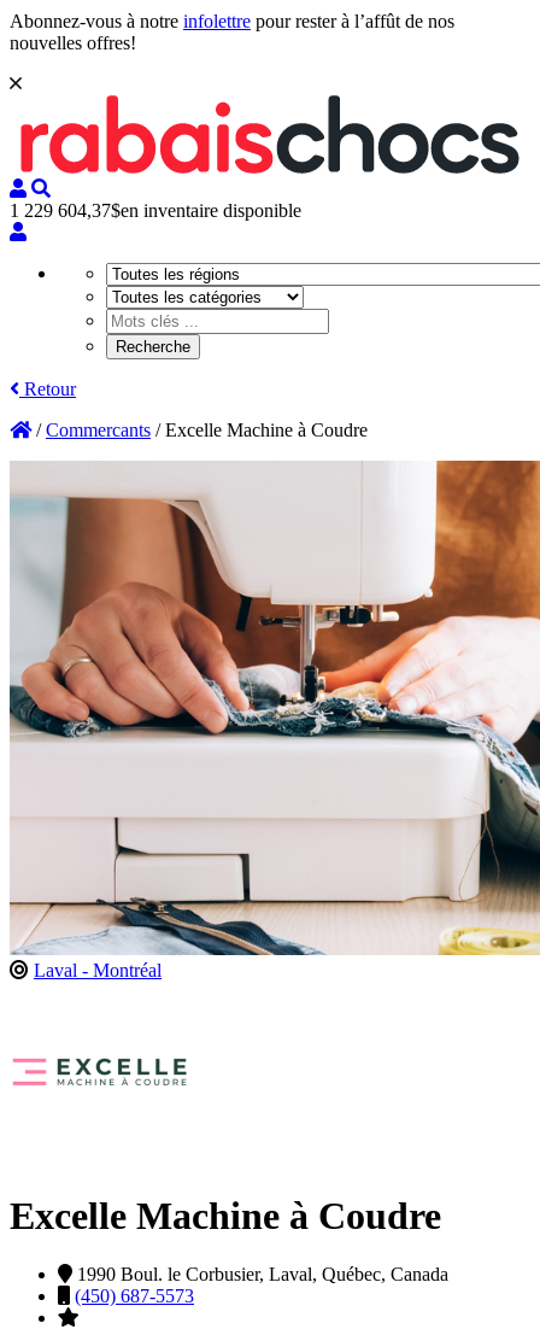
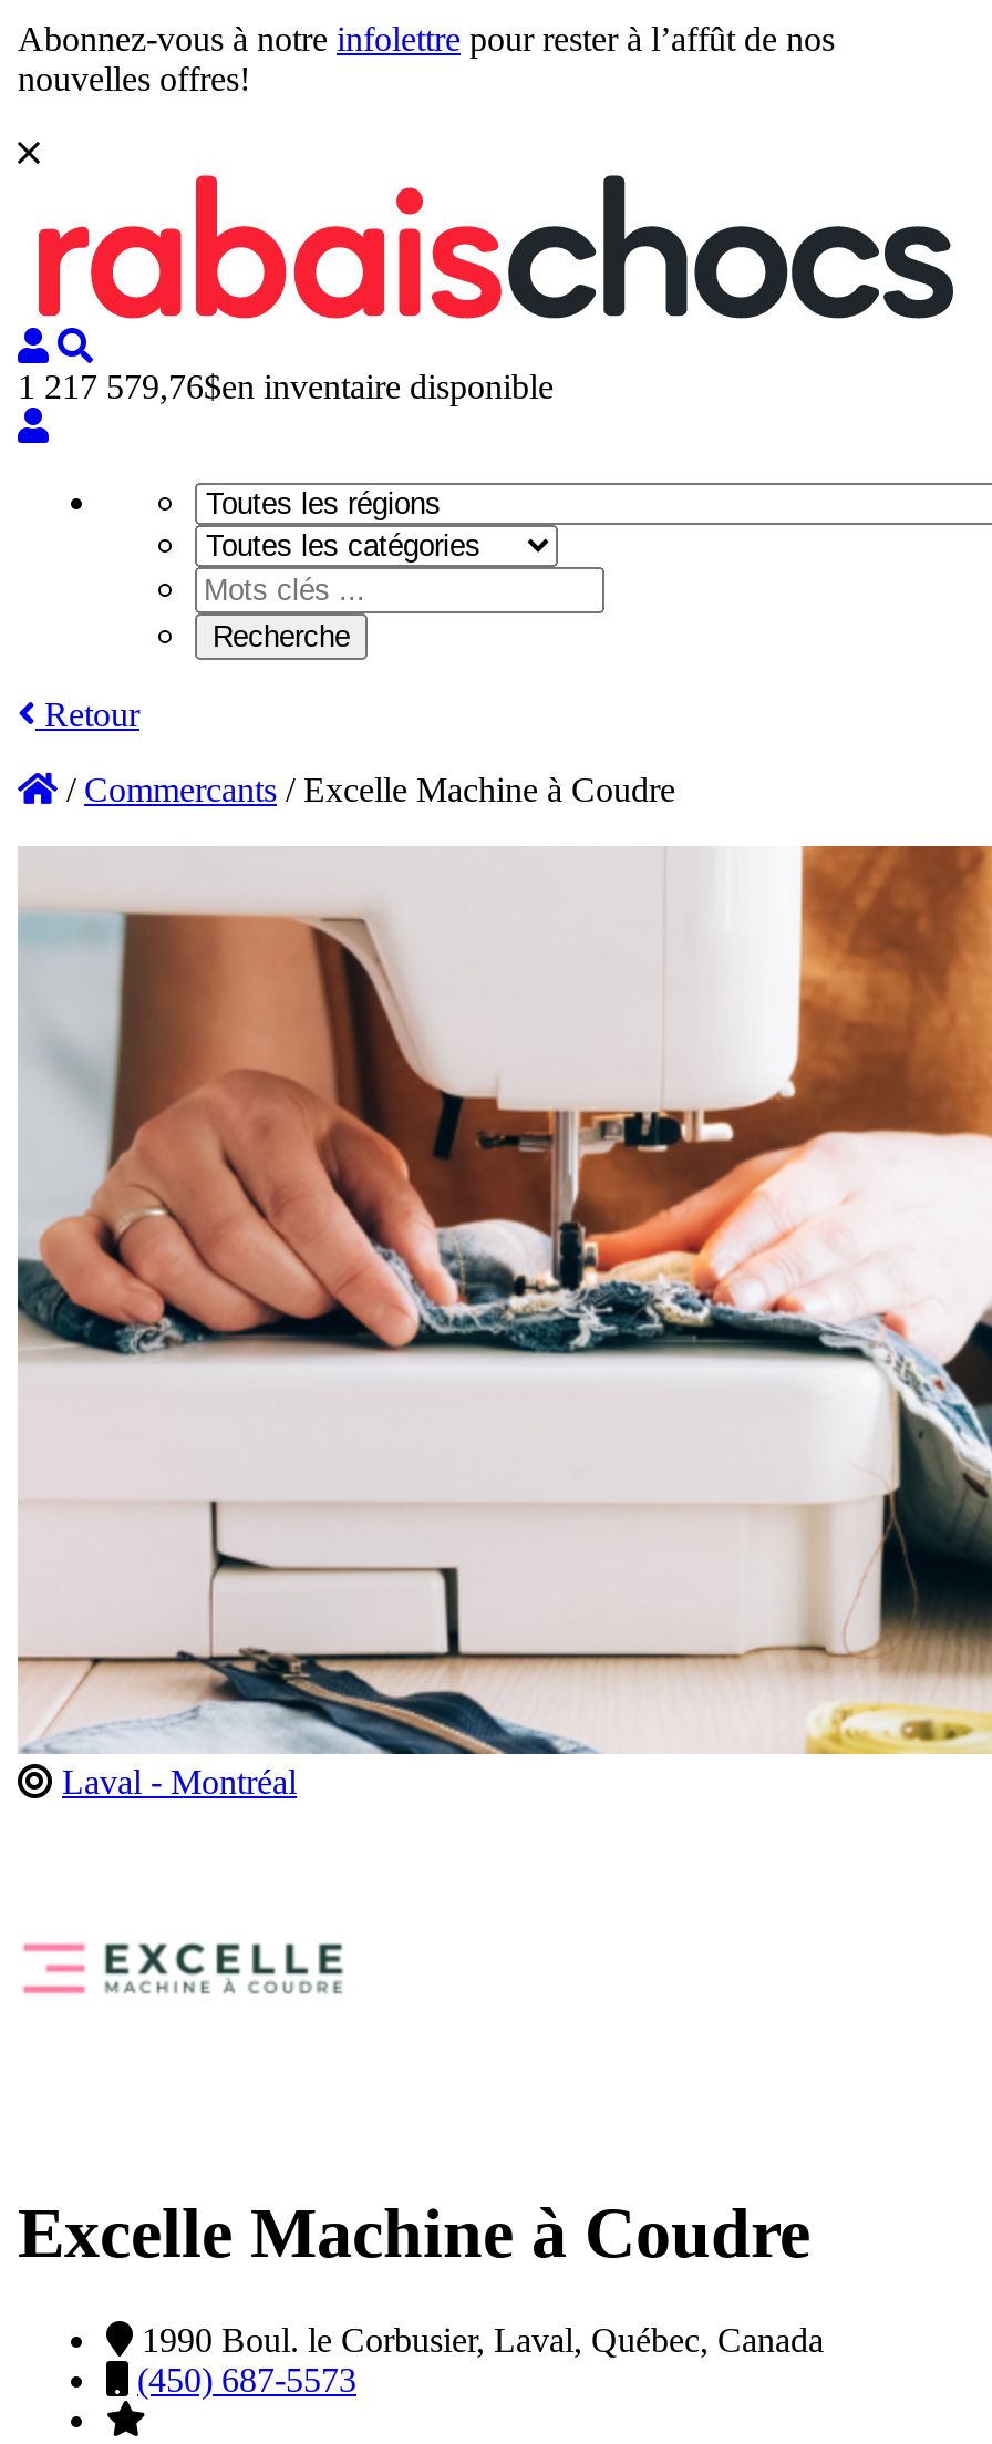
[10,201,301,221] 1 229 604,37$en inventaire disponible -> [18,369,554,406] 1 217 579,76$en inventaire disponible

